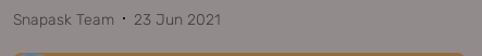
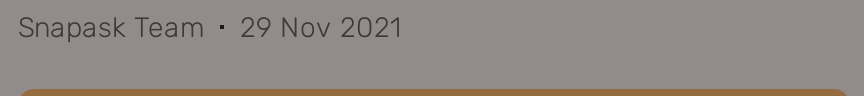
[13,10,221,28] Snapask Team 23 Jun 2021 -> [18,10,402,44] Snapask Team 29 Nov 2021

